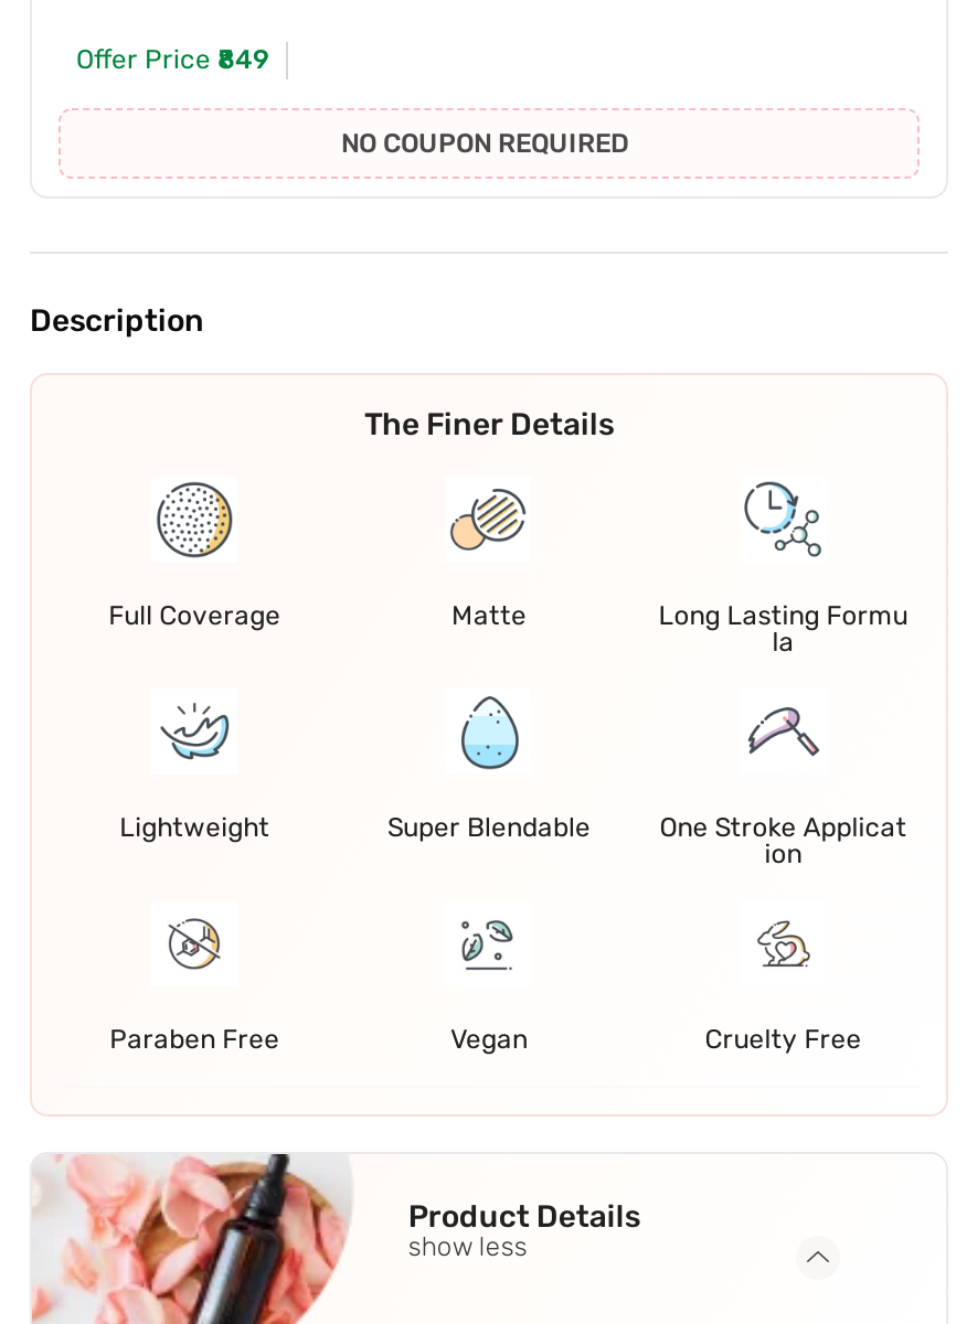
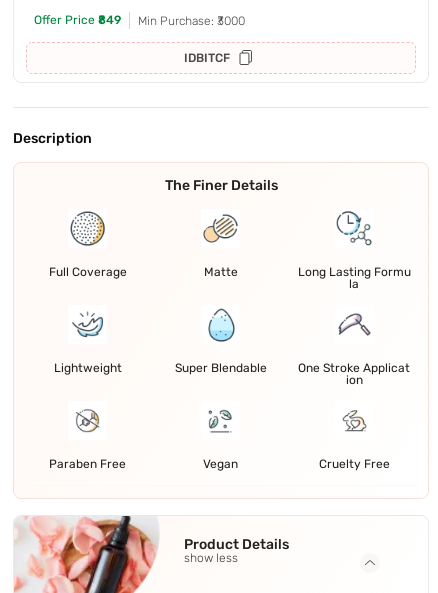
[341,129,628,160] NO COUPON REQUIRED -> [138,14,245,65] Min Purchase: ₹3000 | IDBITCF

